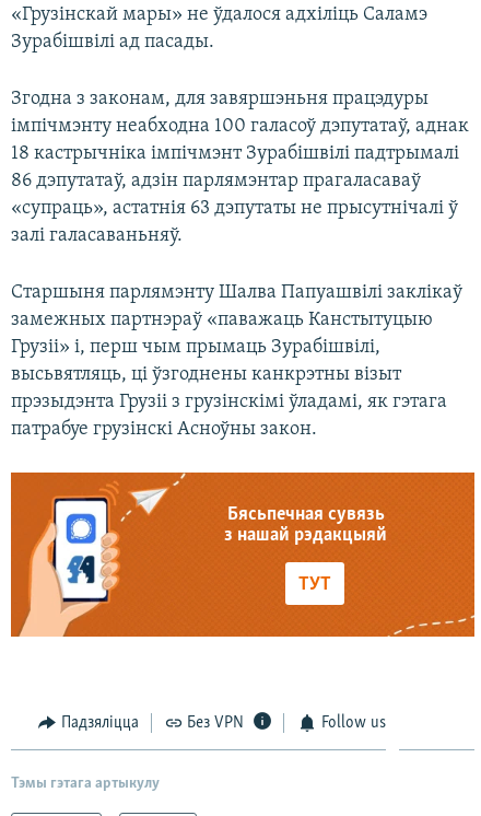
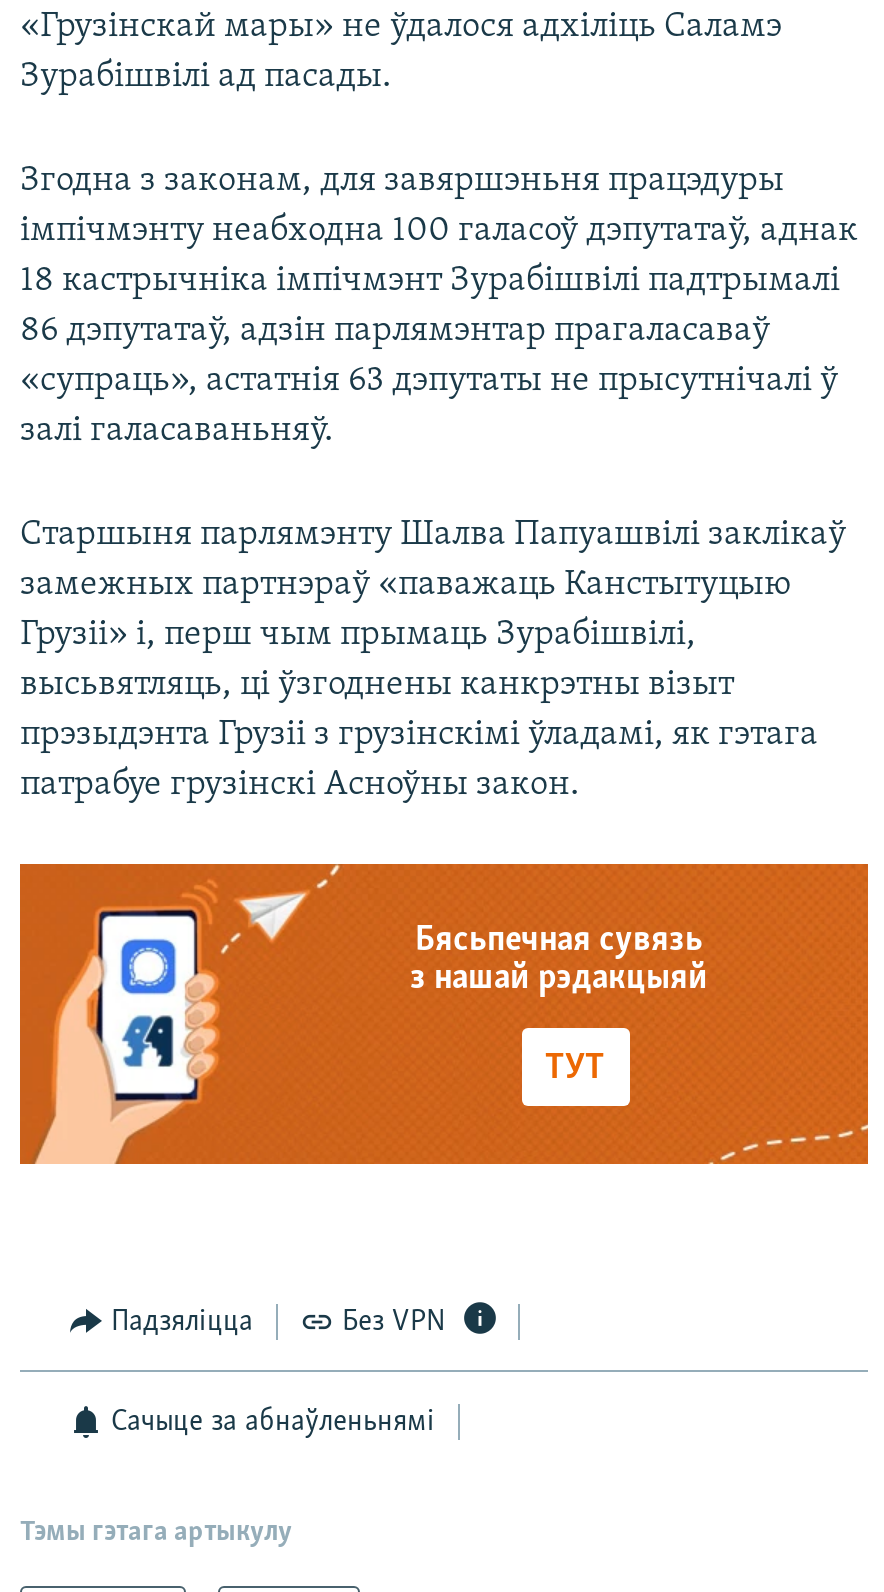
[321,714,385,731] Follow us -> [111,1405,435,1437] Сачыце за абнаўленьнямі

